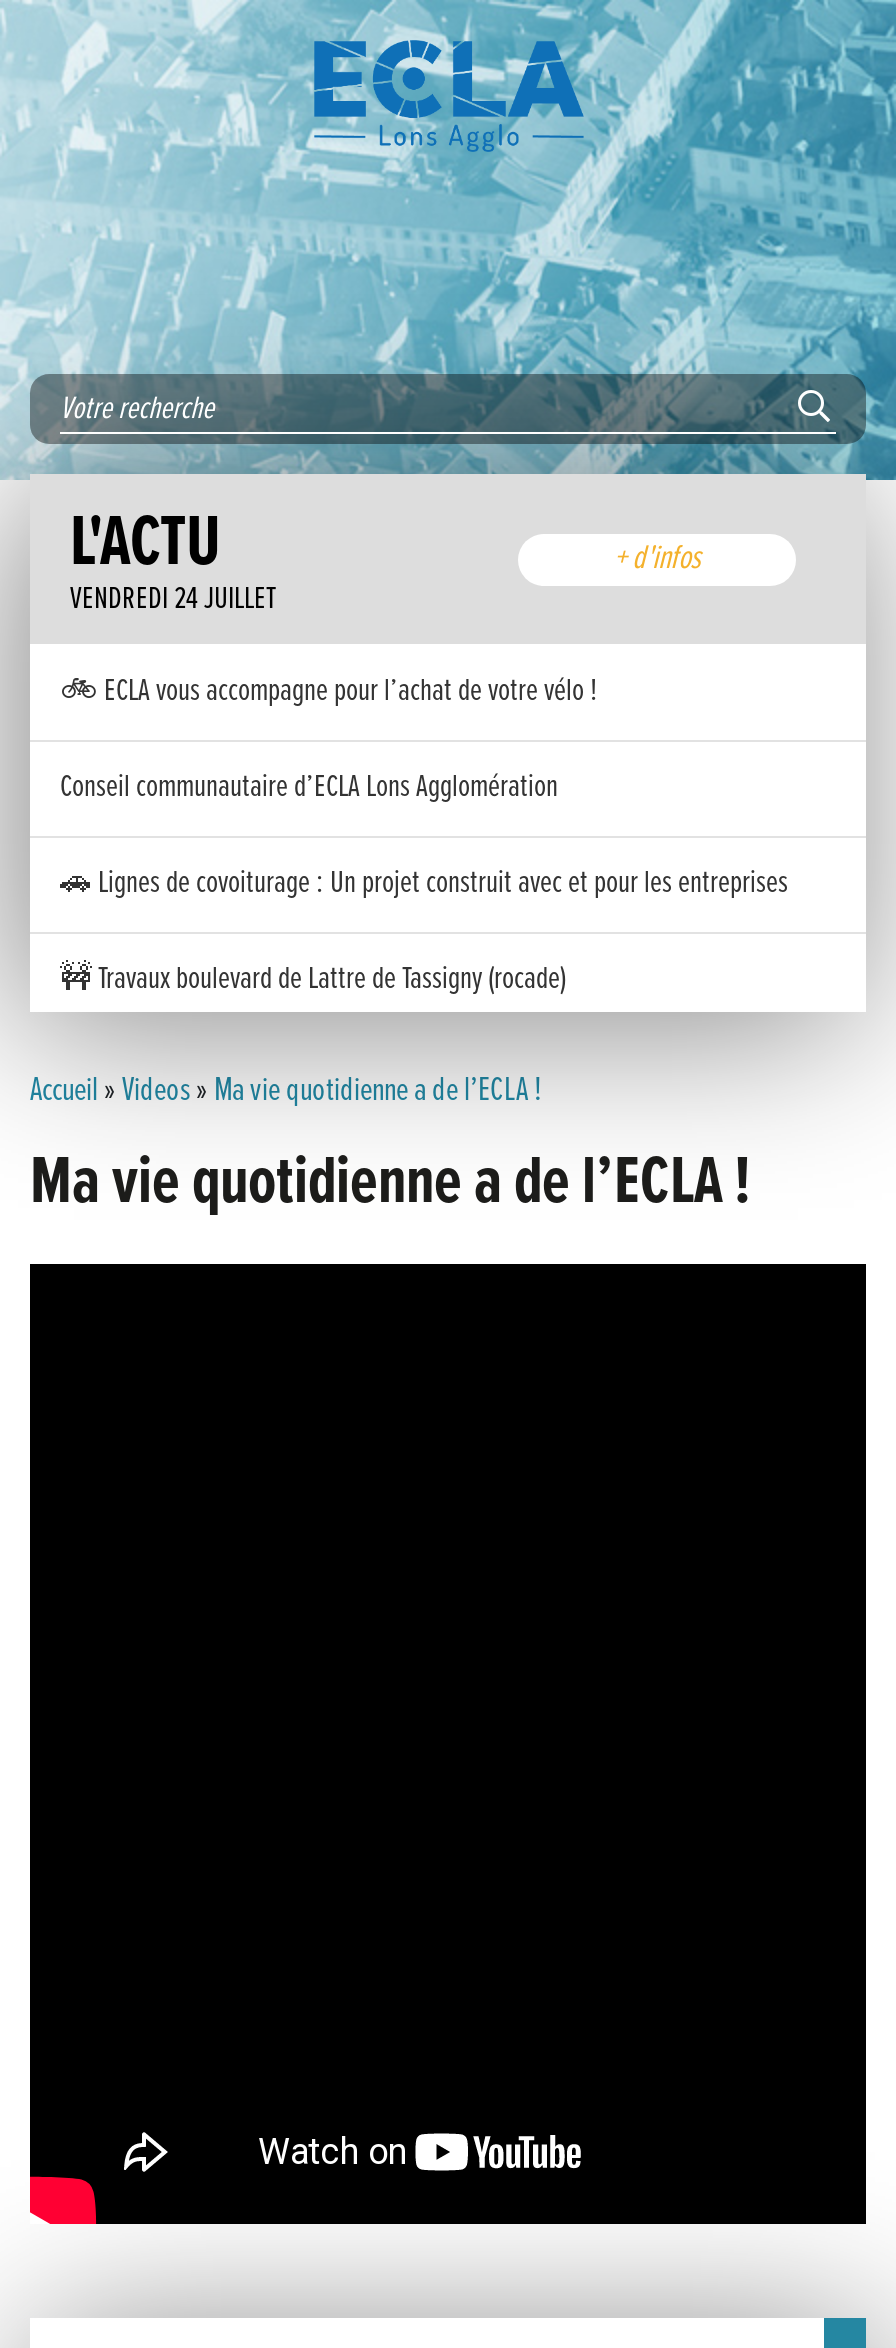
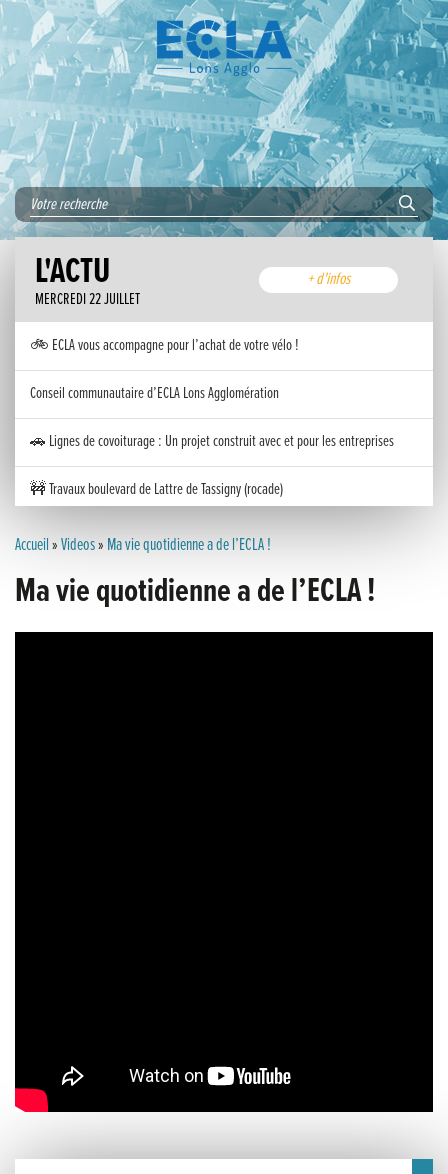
[70,578,276,620] VENDREDI 24 JUILLET -> [35,289,140,310] MERCREDI 22 JUILLET

